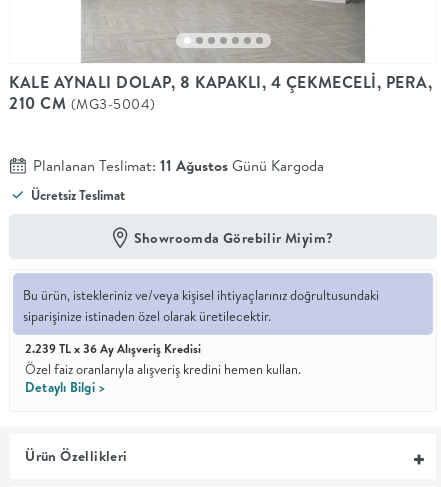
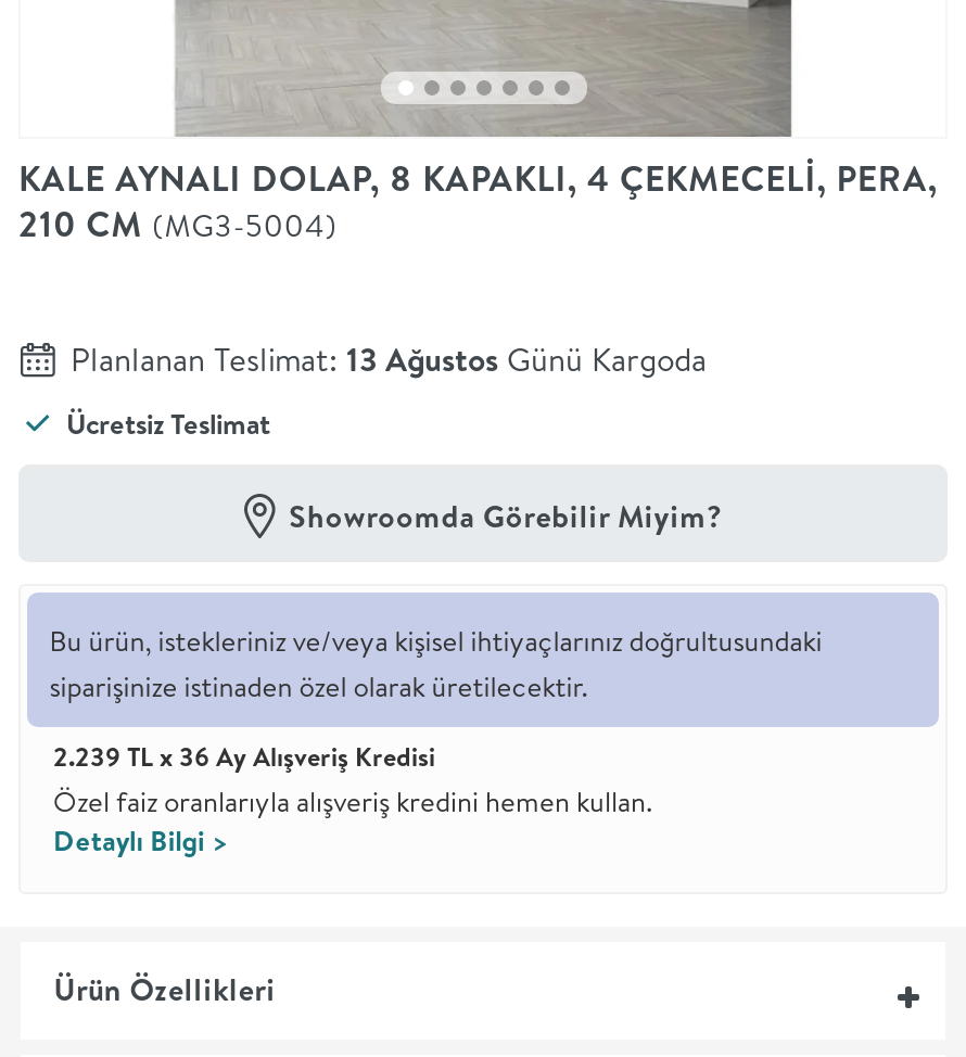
[33,155,324,176] Planlanan Teslimat: 11 Ağustos Günü Kargoda -> [71,336,707,382] Planlanan Teslimat: 13 Ağustos Günü Kargoda

